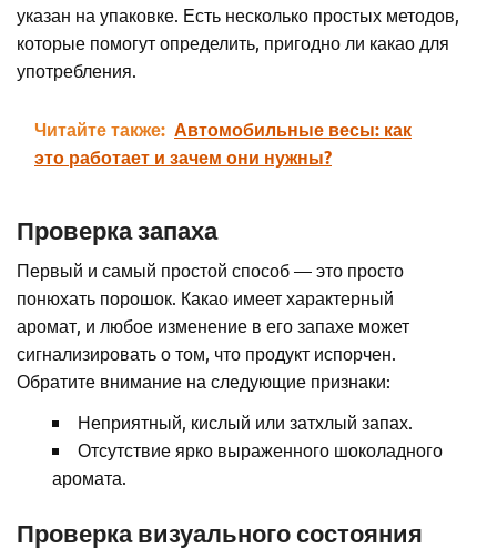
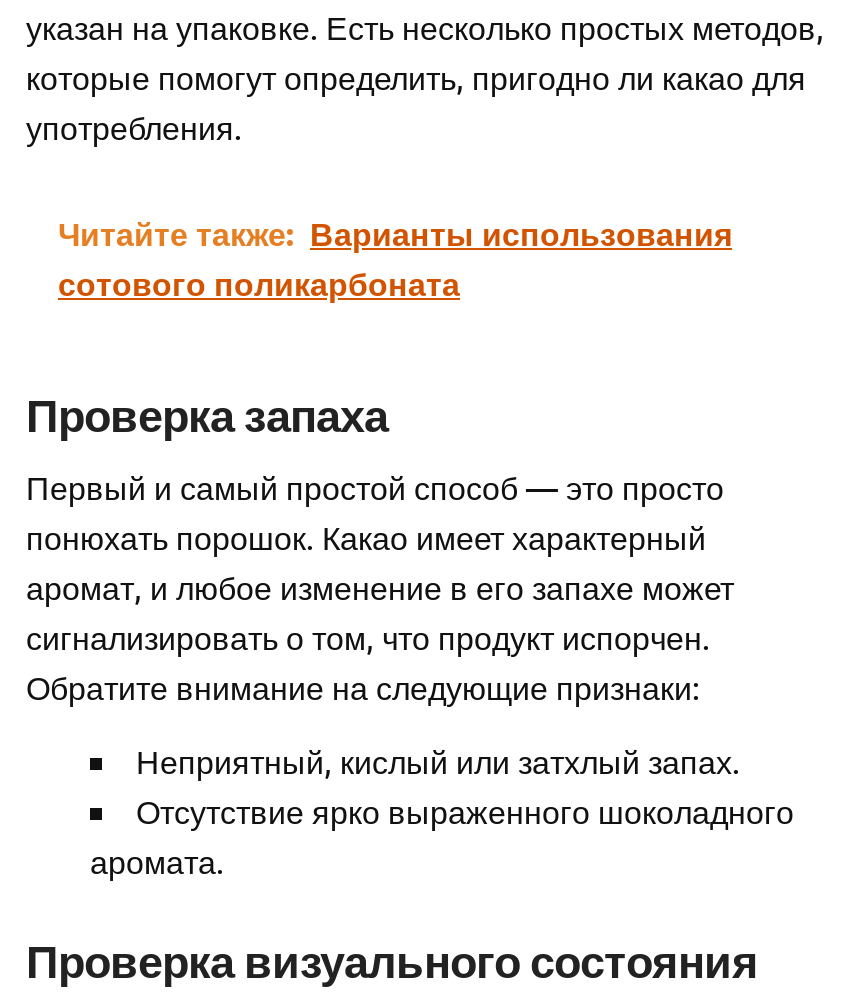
[34,118,412,169] Читайте также: Автомобильные весы: как | это работает и зачем они нужны? -> [58,212,732,304] Читайте также: Варианты использования | сотового поликарбоната

